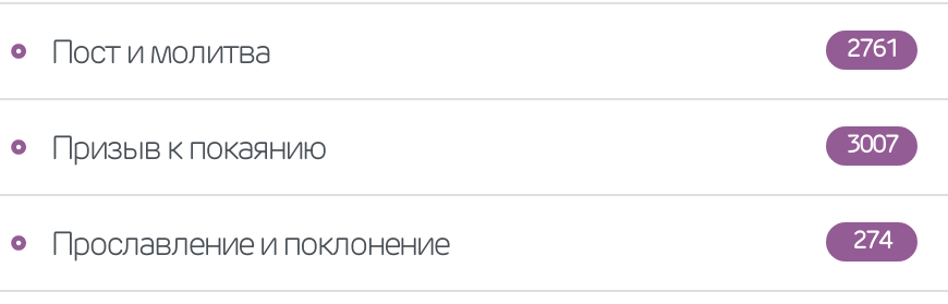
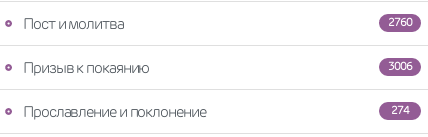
[846,34,897,64] 2761 -> [388,15,412,29] 2760
[846,130,897,160] 3007 -> [388,59,412,73] 3006

